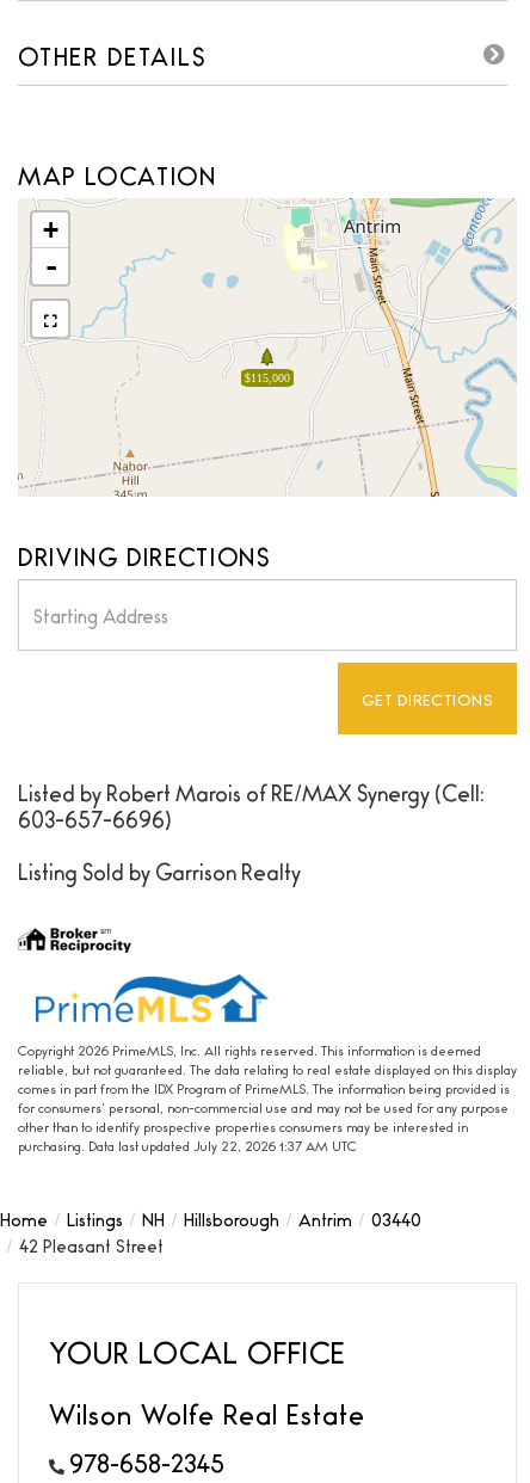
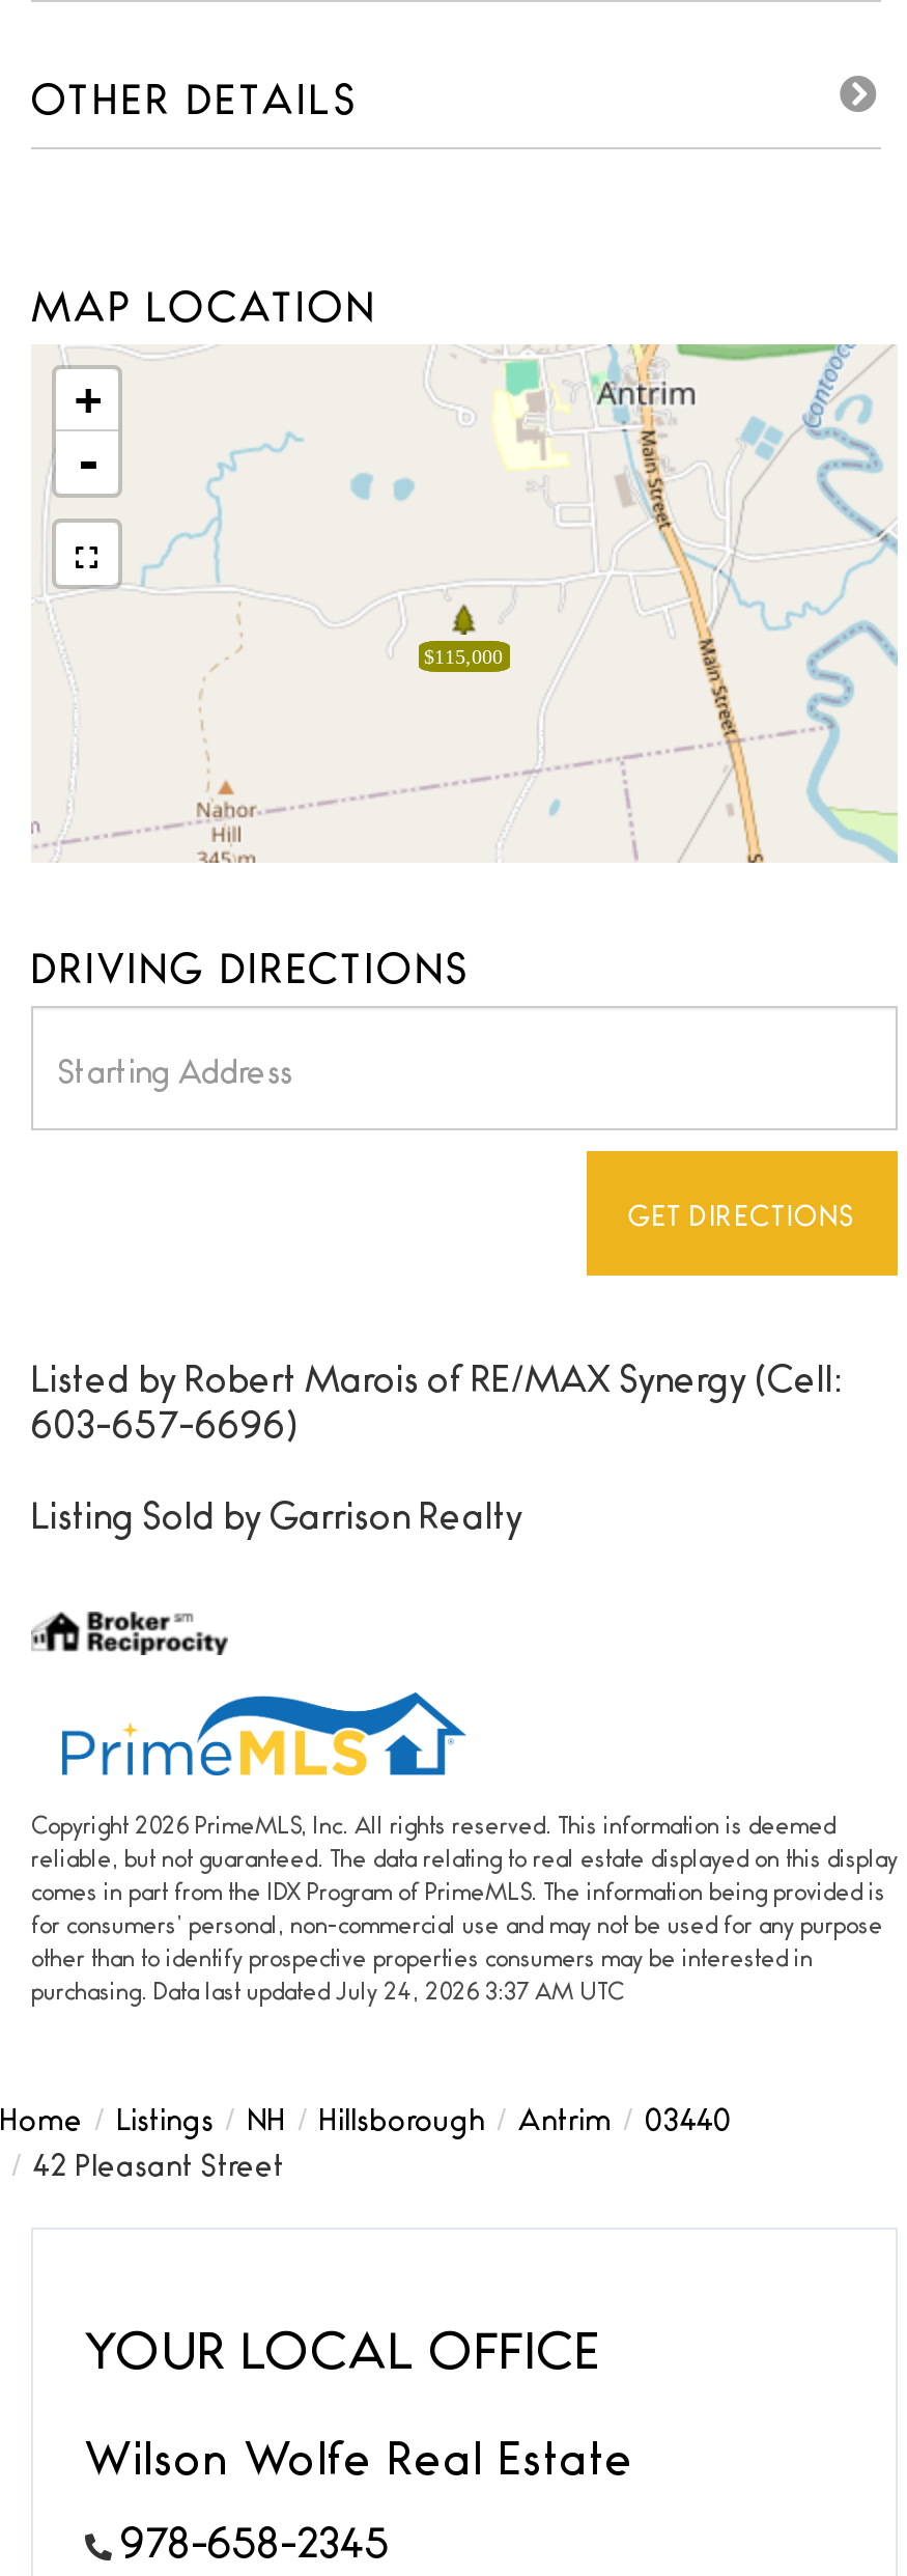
[18,1136,357,1155] purchasing. Data last updated July 22, 2026 1:37 AM UTC -> [31,1973,624,2006] purchasing. Data last updated July 24, 2026 3:37 AM UTC

